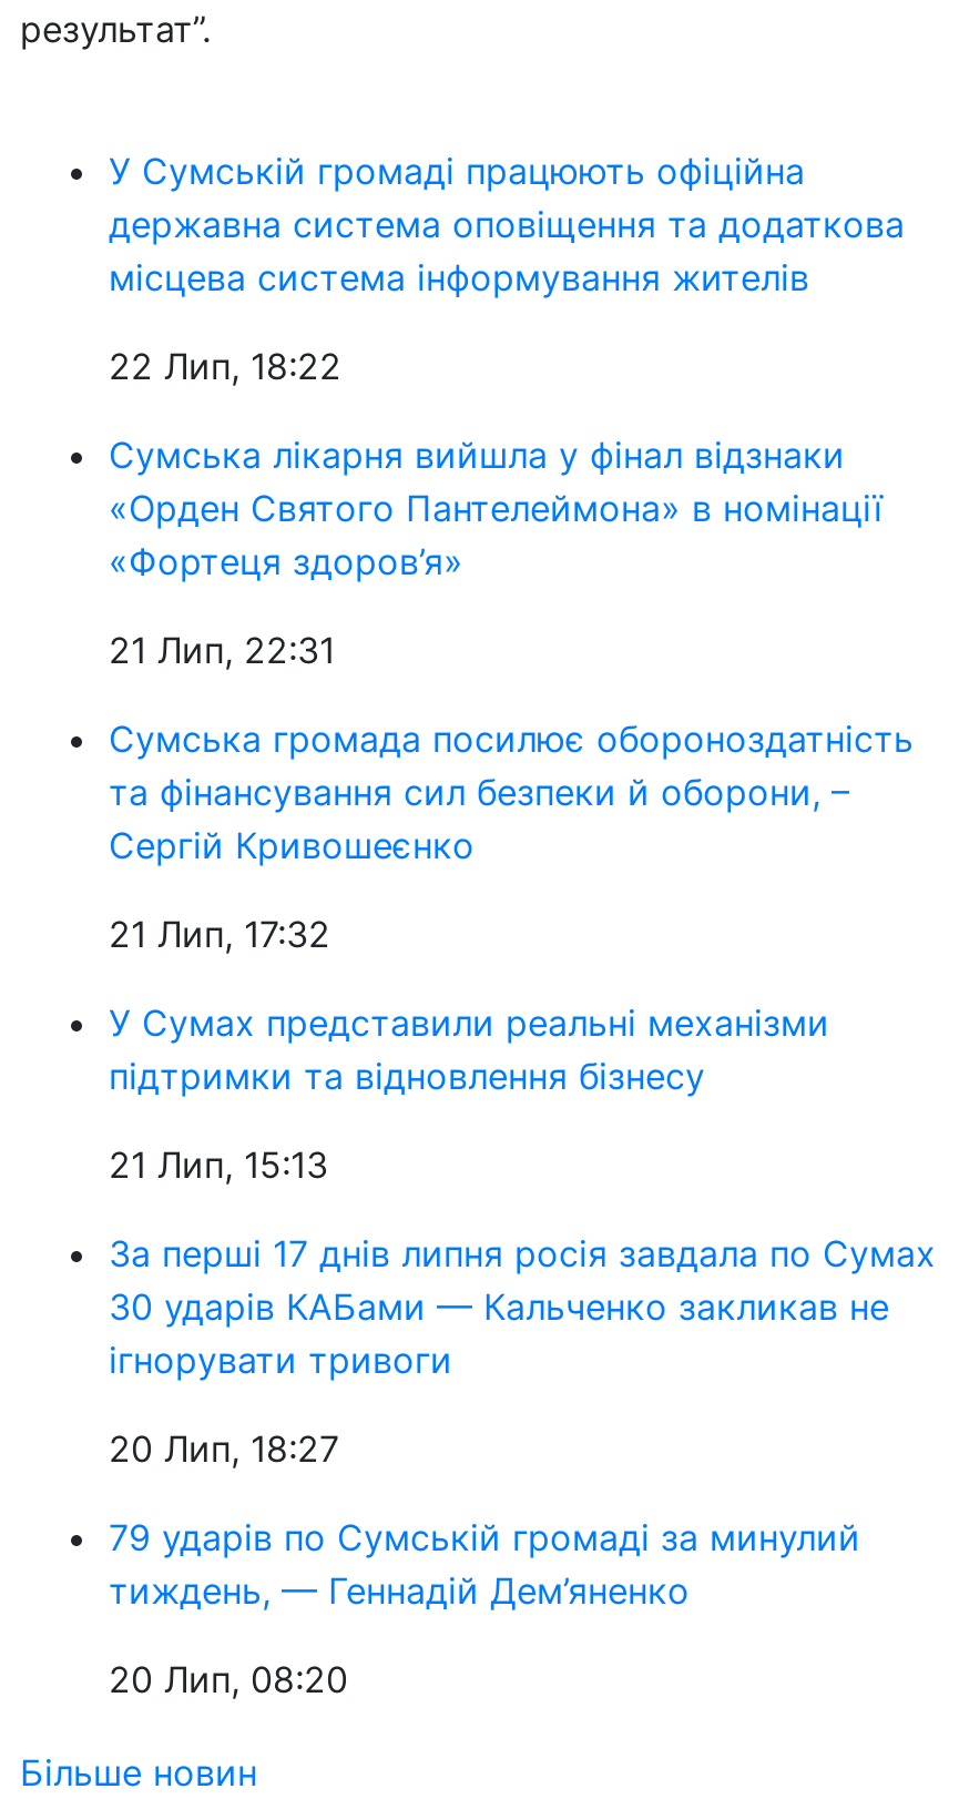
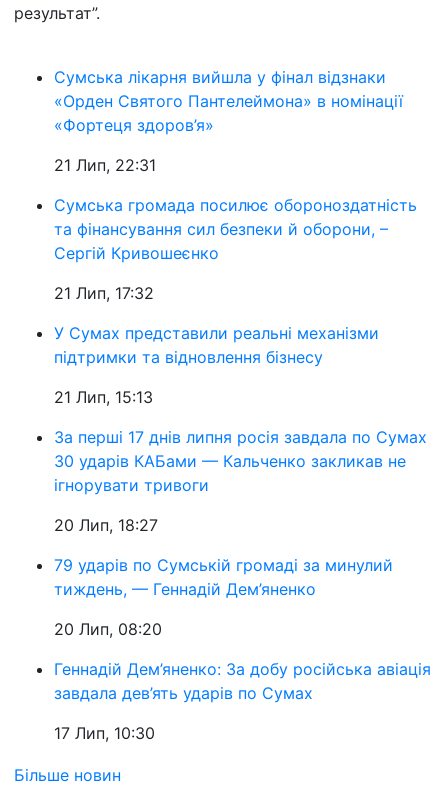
[109,149,905,389] У Сумській громаді працюють офіційна | державна система оповіщення та додаткова | місцева система інформування жителів | 22 Лип, 18:22 -> none
moved [109,433,936,1702] -> [54,67,427,639]: Сумська лікарня вийшла у фінал відзнаки | «Орден Святого Пантелеймона» в номінації | «Фортеця здоров’я» | ... | тиждень, — Геннадій Дем’яненко | 20 Лип, 08:20
none -> [54,659,431,743] Геннадій Дем’яненко: За добу російська авіація | завдала дев’ять ударів по Сумах | 17 Лип, 10:30

